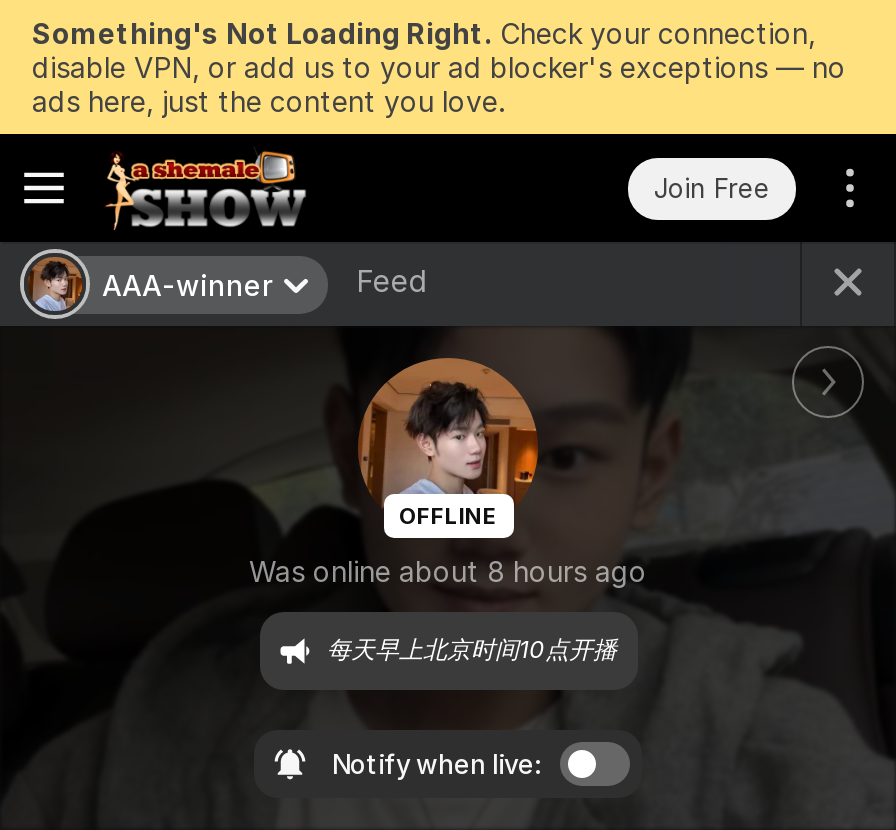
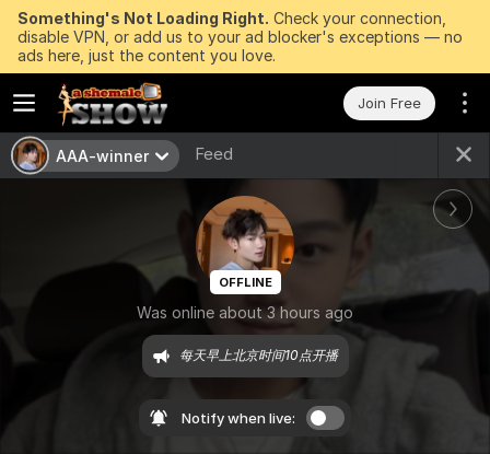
[249,555,647,589] Was online about 8 hours ago -> [137,303,353,322] Was online about 3 hours ago

